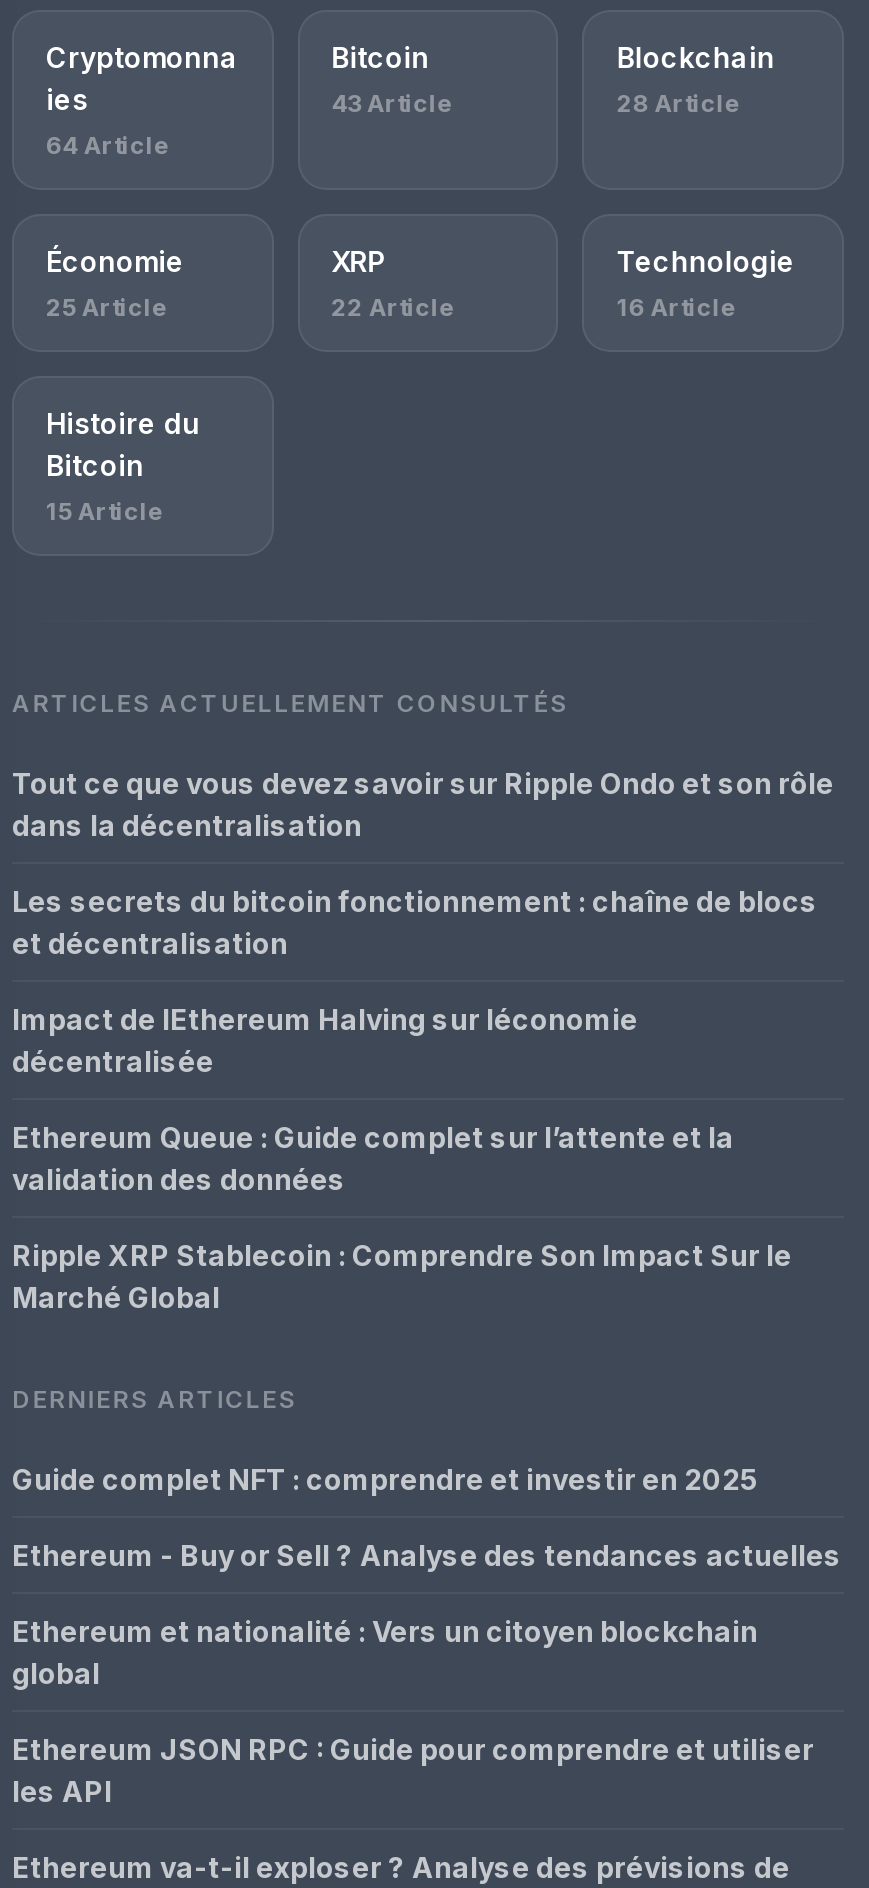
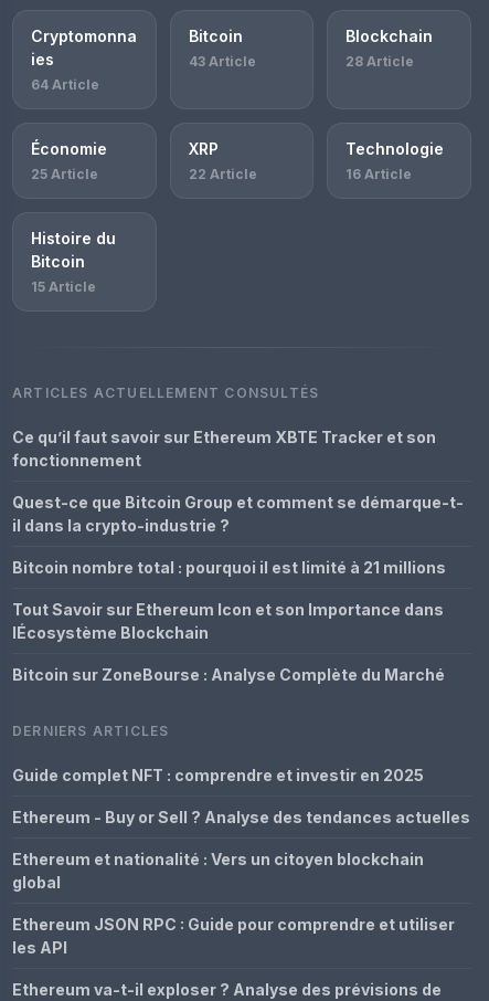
[12,766,834,842] Tout ce que vous devez savoir sur Ripple Ondo et son rôle | dans la décentralisation -> [12,428,436,470] Ce qu’il faut savoir sur Ethereum XBTE Tracker et son | fonctionnement
[12,884,818,960] Les secrets du bitcoin fonctionnement : chaîne de blocs | et décentralisation -> [12,493,464,535] Quest-ce que Bitcoin Group et comment se démarque-t- | il dans la crypto-industrie ?
[12,1002,638,1078] Impact de lEthereum Halving sur léconomie | décentralisée -> [12,558,446,577] Bitcoin nombre total : pourquoi il est limité à 21 millions
[12,1120,734,1196] Ethereum Queue : Guide complet sur l’attente et la | validation des données -> [12,600,444,642] Tout Savoir sur Ethereum Icon et son Importance dans | lÉcosystème Blockchain
[12,1238,792,1314] Ripple XRP Stablecoin : Comprendre Son Impact Sur le | Marché Global -> [12,665,445,684] Bitcoin sur ZoneBourse : Analyse Complète du Marché

